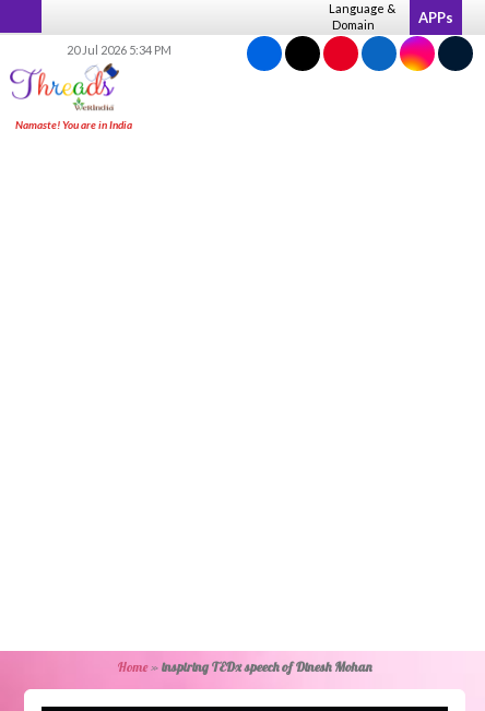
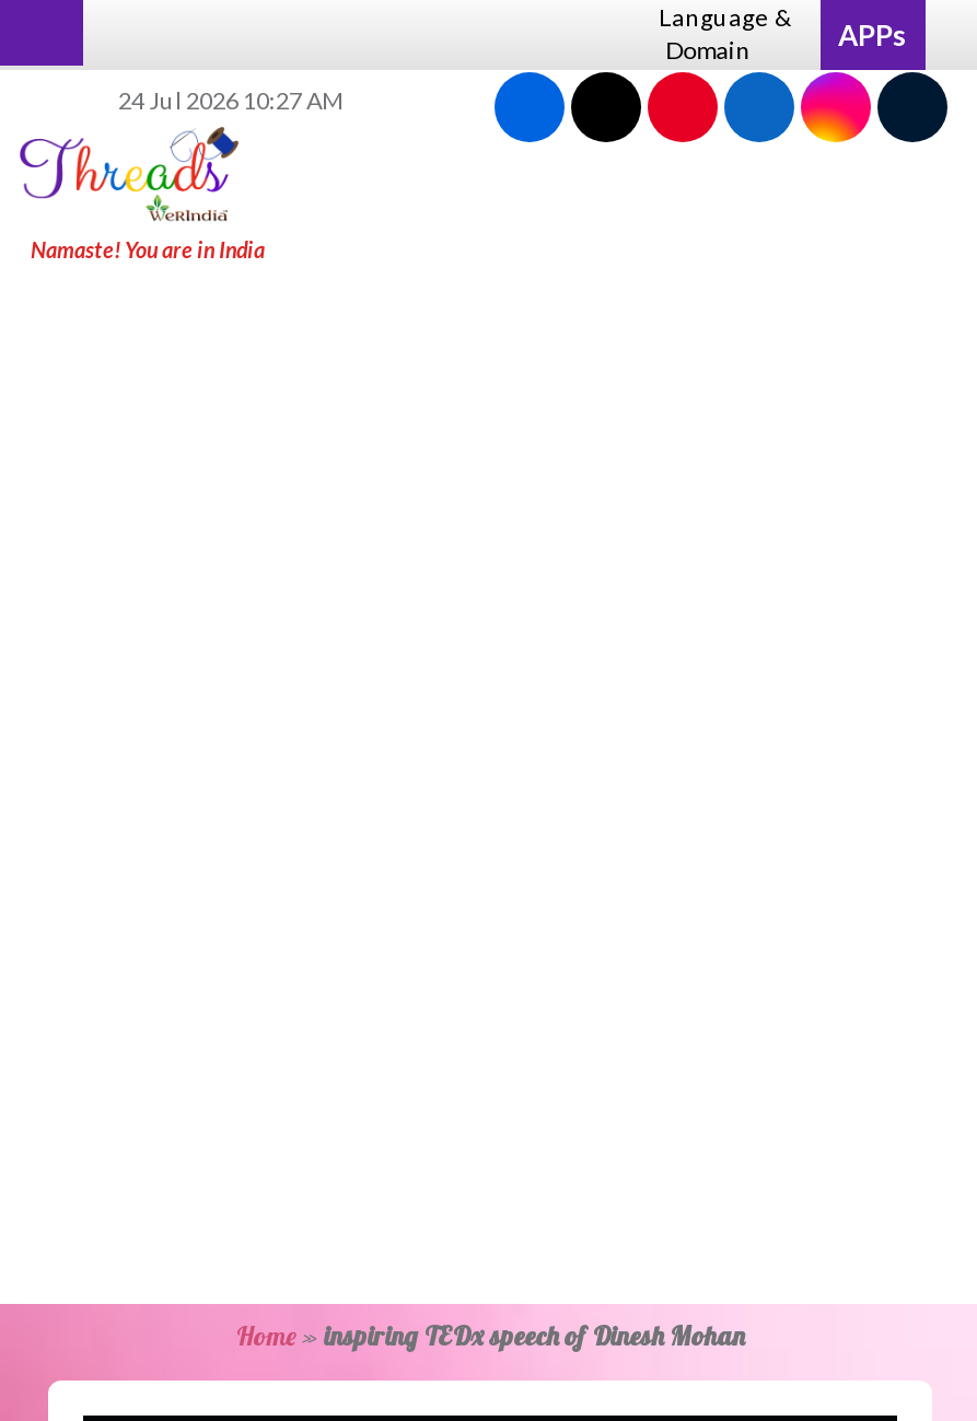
[67,43,171,57] 20 Jul 2026 5:34 PM -> [118,85,344,114] 24 Jul 2026 10:27 AM

